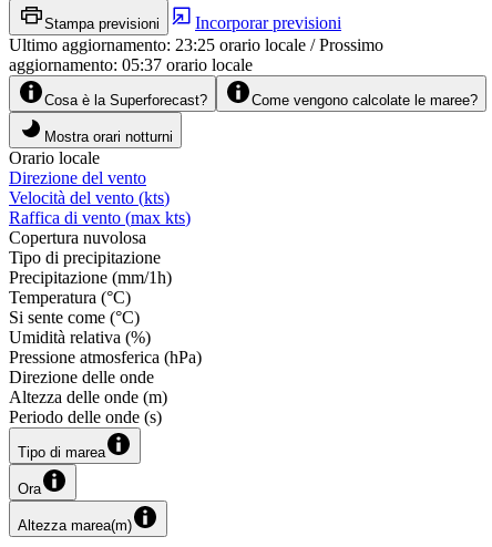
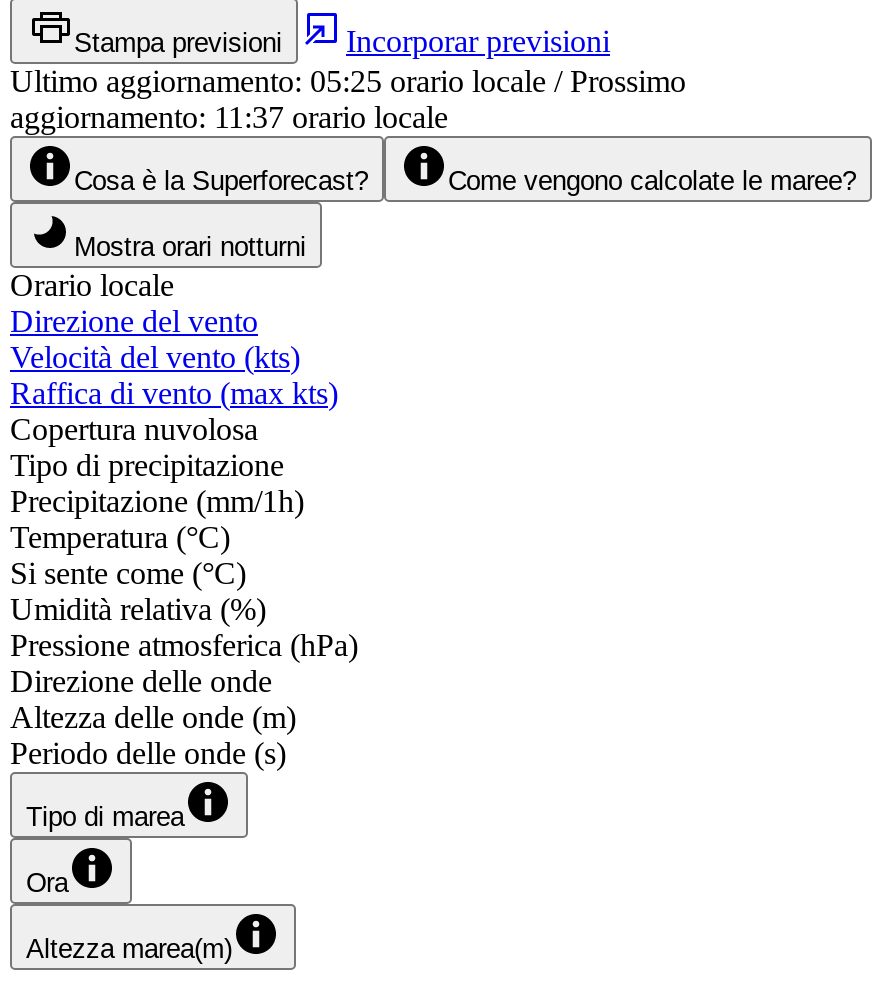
[9,35,383,54] Ultimo aggiornamento: 23:25 orario locale / Prossimo -> [10,63,686,97] Ultimo aggiornamento: 05:25 orario locale / Prossimo
[9,55,253,74] aggiornamento: 05:37 orario locale -> [10,99,448,133] aggiornamento: 11:37 orario locale

